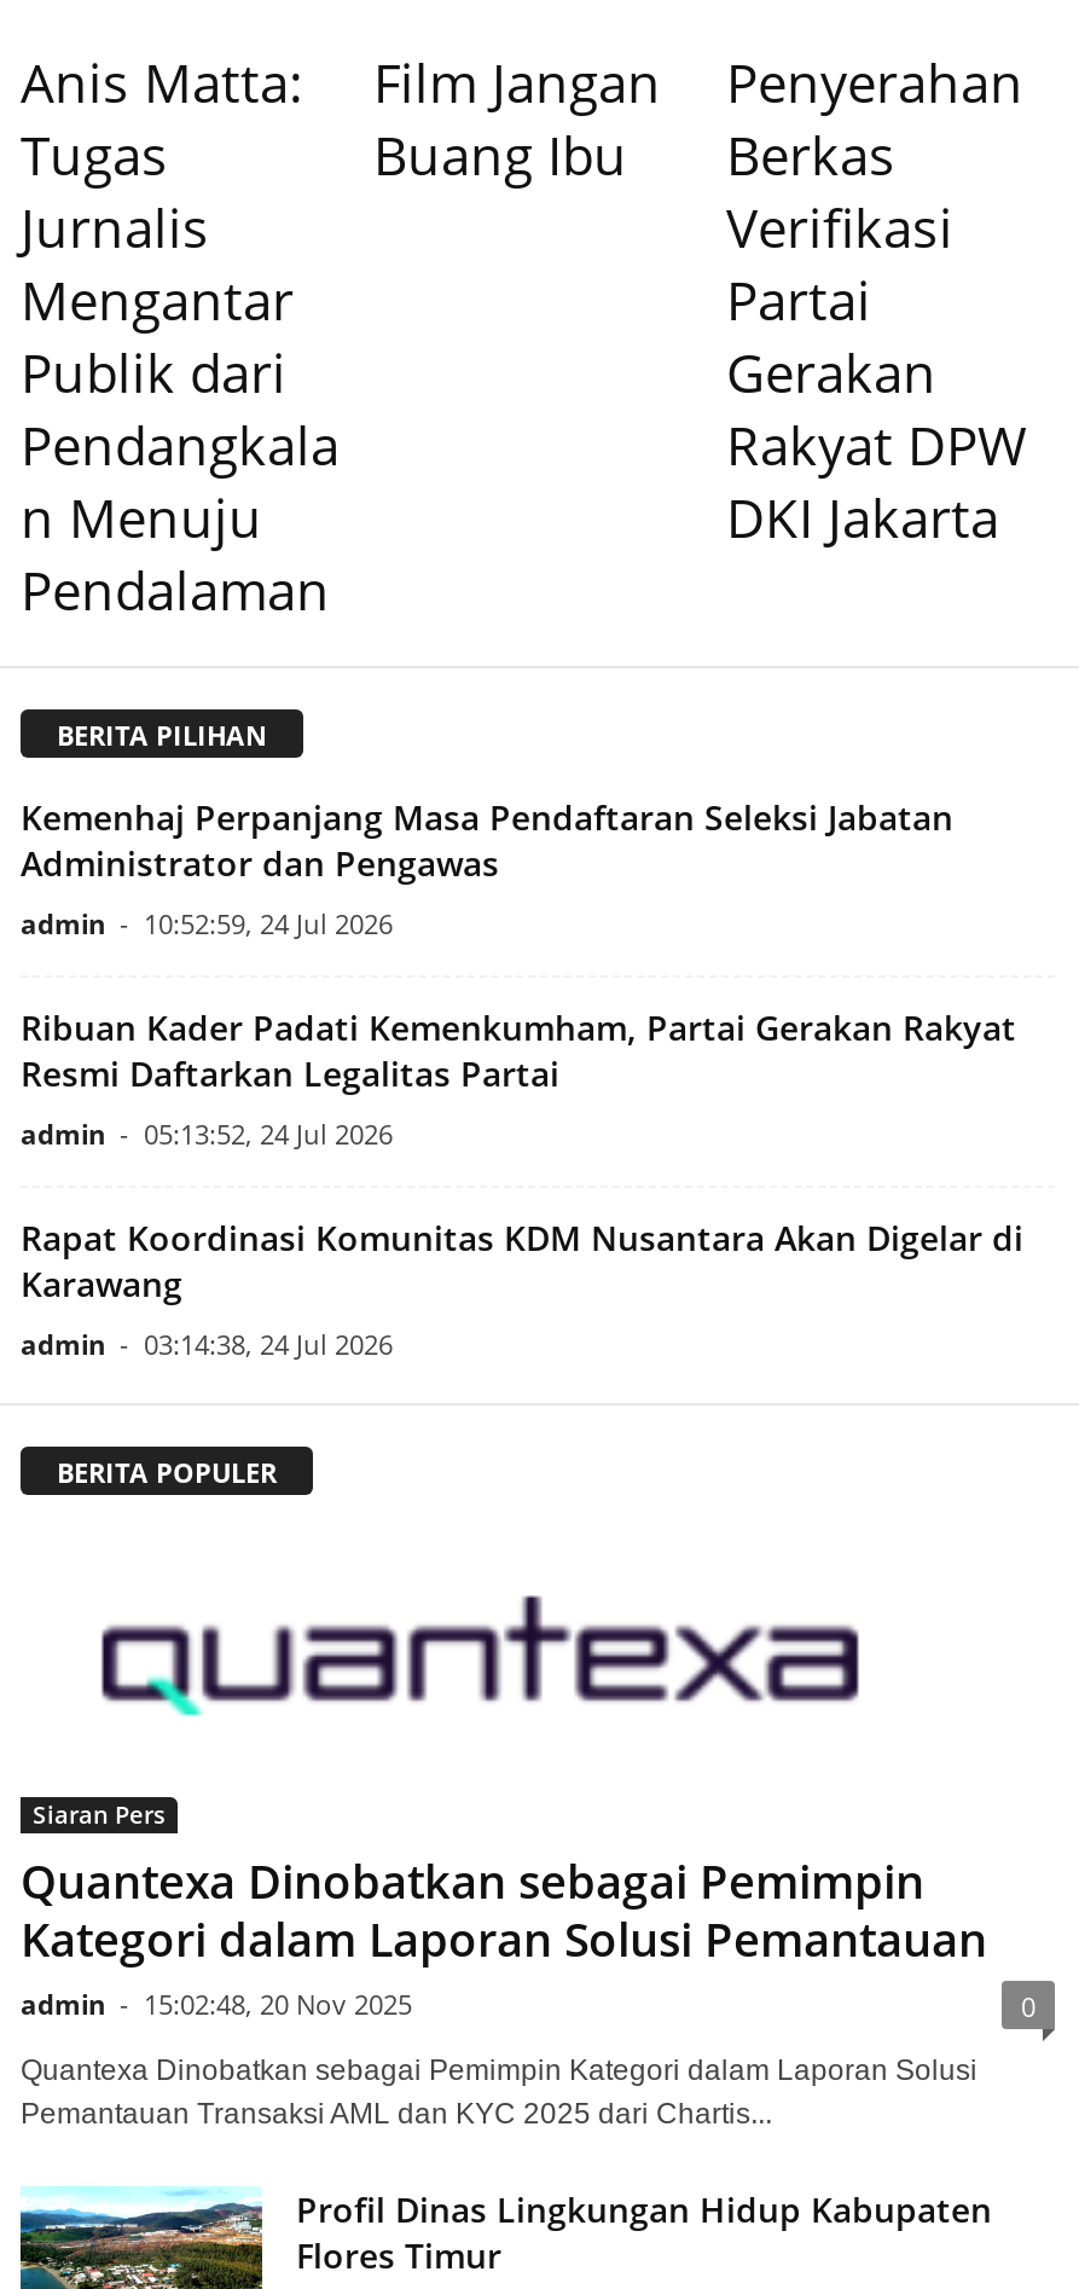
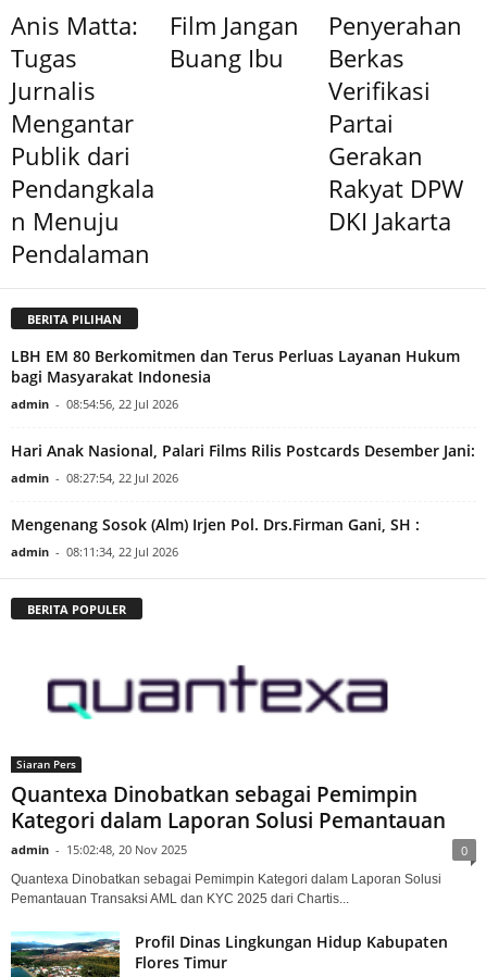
[21,794,953,941] Kemenhaj Perpanjang Masa Pendaftaran Seleksi Jabatan | Administrator dan Pengawas | admin - 10:52:59, 24 Jul 2026 -> [11,346,460,412] LBH EM 80 Berkomitmen dan Terus Perluas Layanan Hukum | bagi Masyarakat Indonesia | admin - 08:54:56, 22 Jul 2026
[21,1004,1016,1151] Ribuan Kader Padati Kemenkumham, Partai Gerakan Rakyat | Resmi Daftarkan Legalitas Partai | admin - 05:13:52, 24 Jul 2026 -> [11,440,475,486] Hari Anak Nasional, Palari Films Rilis Postcards Desember Jani: | admin - 08:27:54, 22 Jul 2026
[21,1214,1023,1362] Rapat Koordinasi Komunitas KDM Nusantara Akan Digelar di | Karawang | admin - 03:14:38, 24 Jul 2026 -> [11,514,420,560] Mengenang Sosok (Alm) Irjen Pol. Drs.Firman Gani, SH : | admin - 08:11:34, 22 Jul 2026

